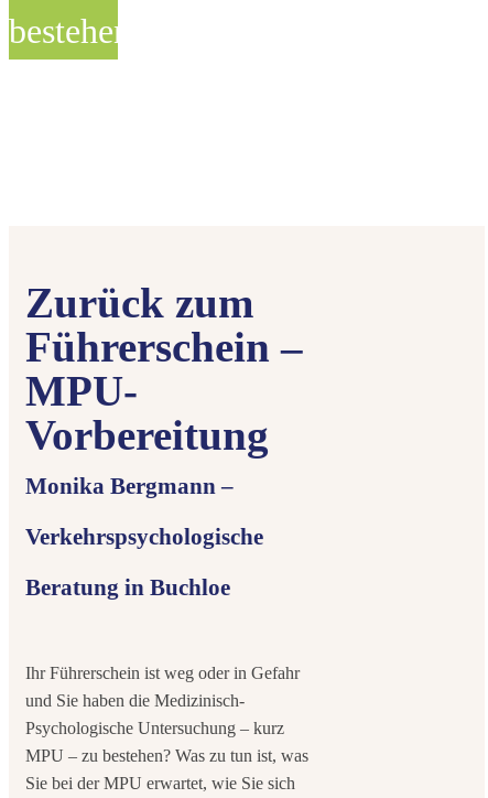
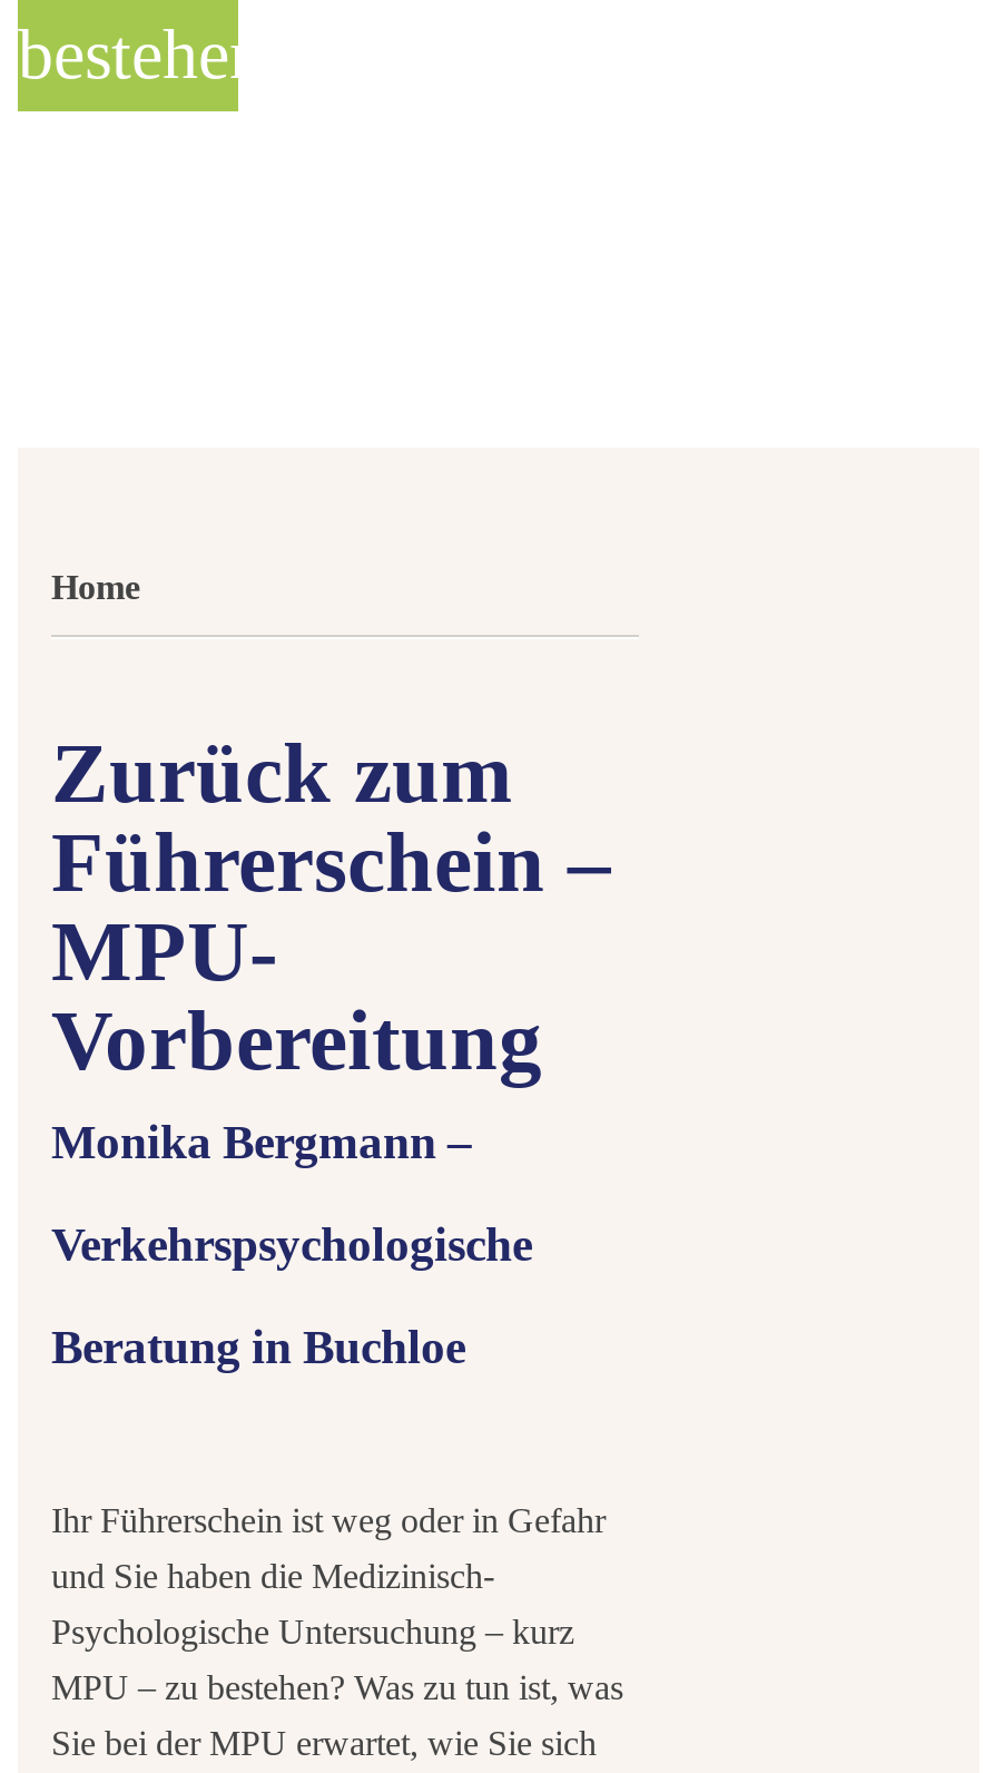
none -> [51,568,140,606] Home

